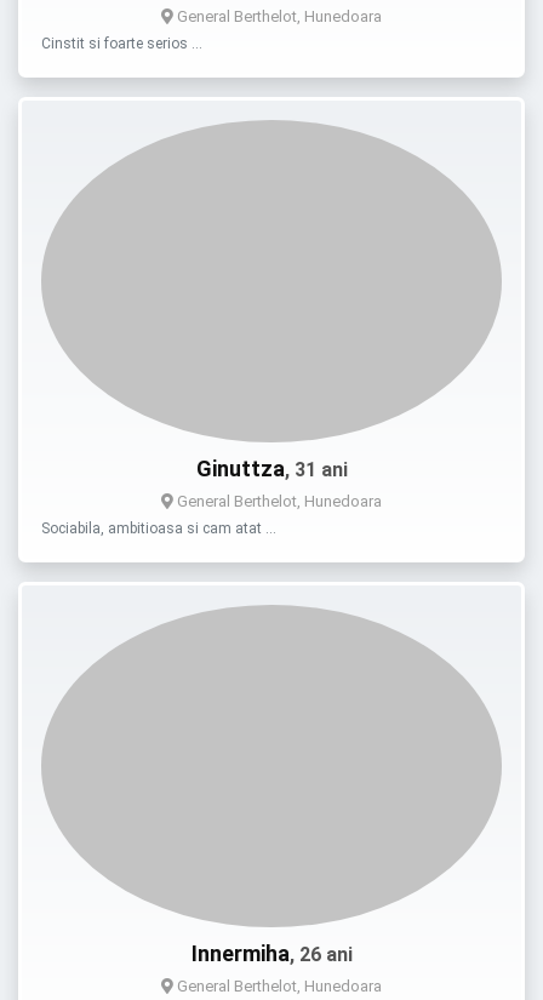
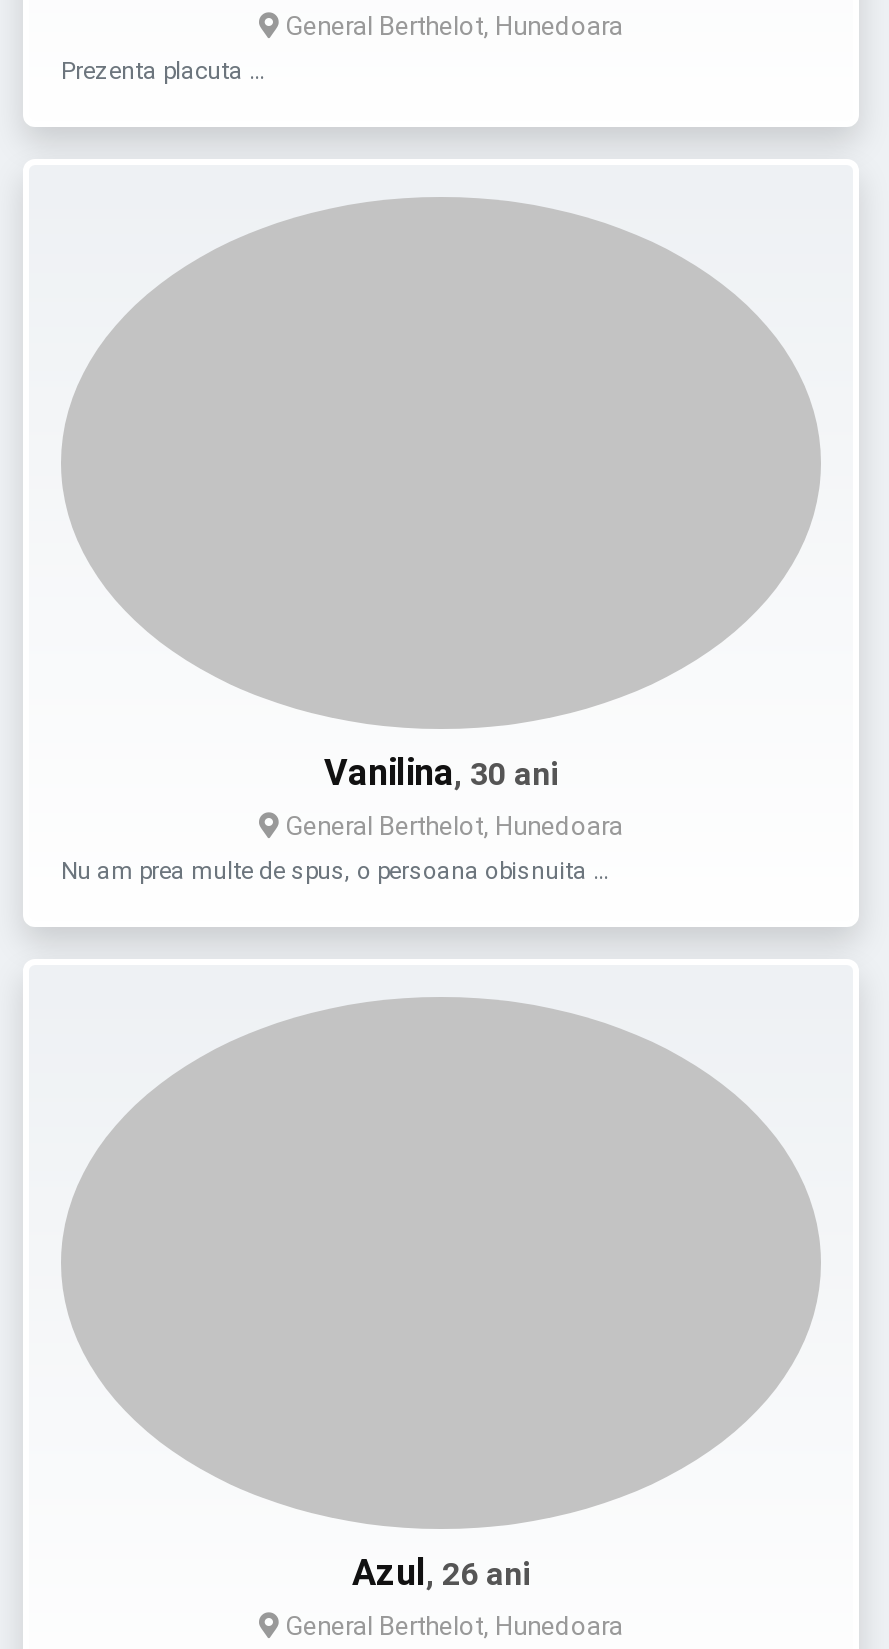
[41,35,202,52] Cinstit si foarte serios … -> [61,57,267,85] Prezenta placuta …
[196,456,347,481] Ginuttza, 31 ani -> [324,751,558,793] Vanilina, 30 ani
[41,520,276,537] Sociabila, ambitioasa si cam atat … -> [61,857,611,885] Nu am prea multe de spus, o persoana obisnuita …
[191,941,352,966] Innermiha, 26 ani -> [352,1551,530,1593] Azul, 26 ani

